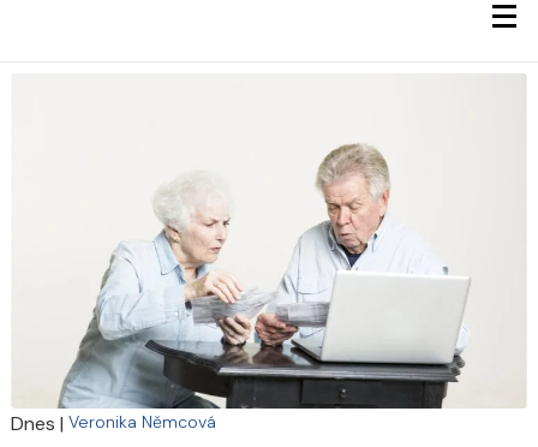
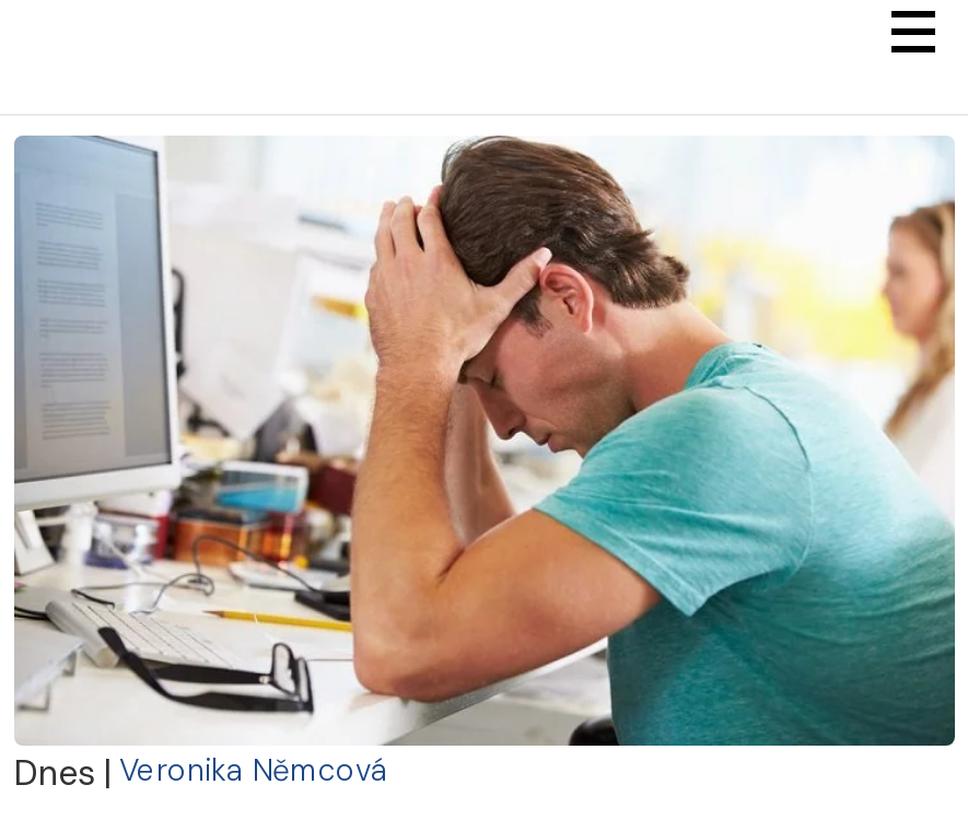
[11,73,527,410] [image] -> [12,133,957,748] [image]

